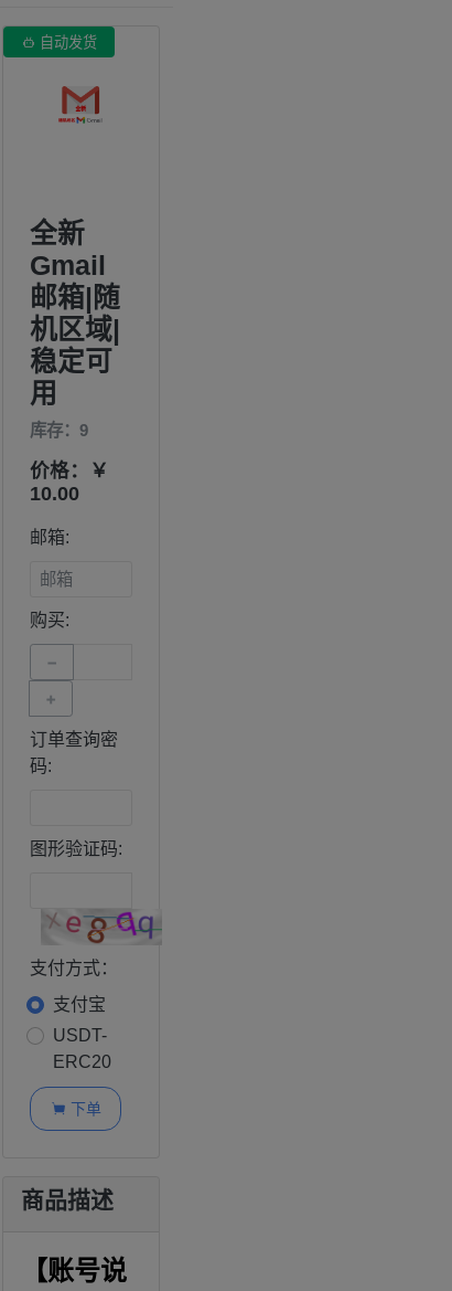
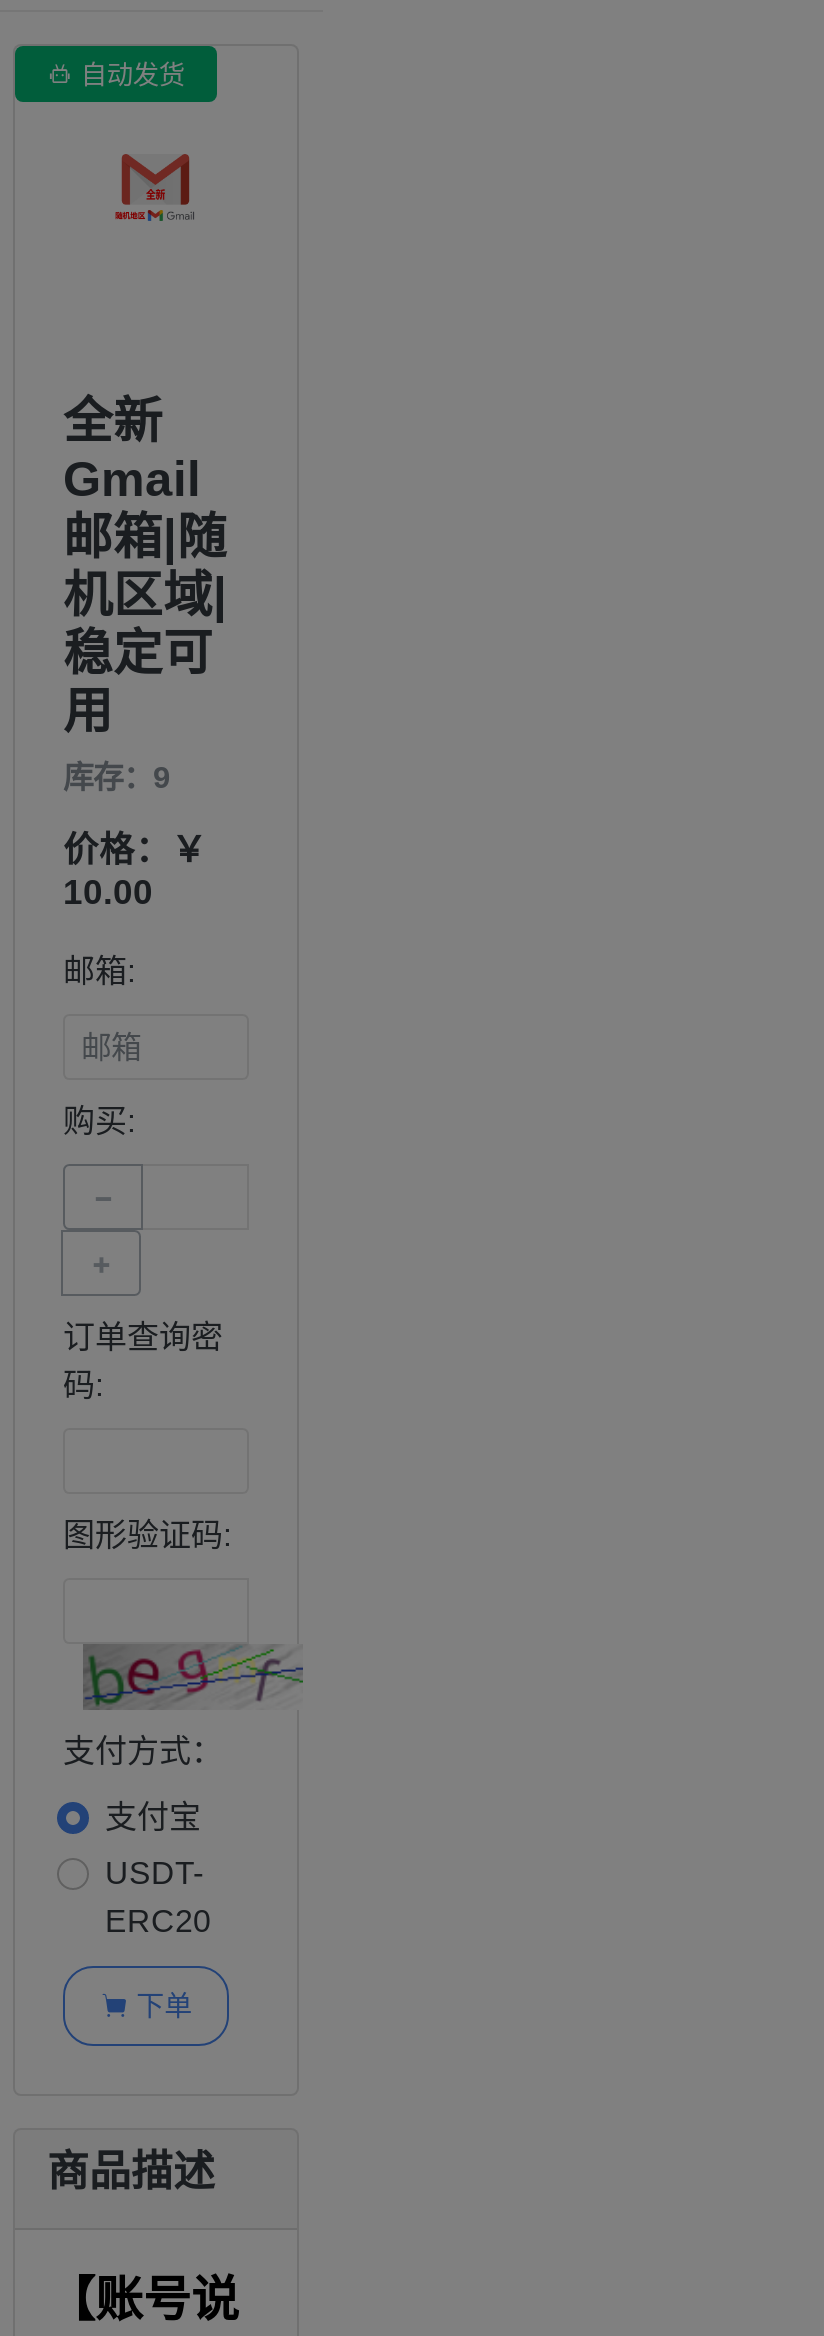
[42,910,162,945] [image] -> [83,1644,303,1710] [image]

